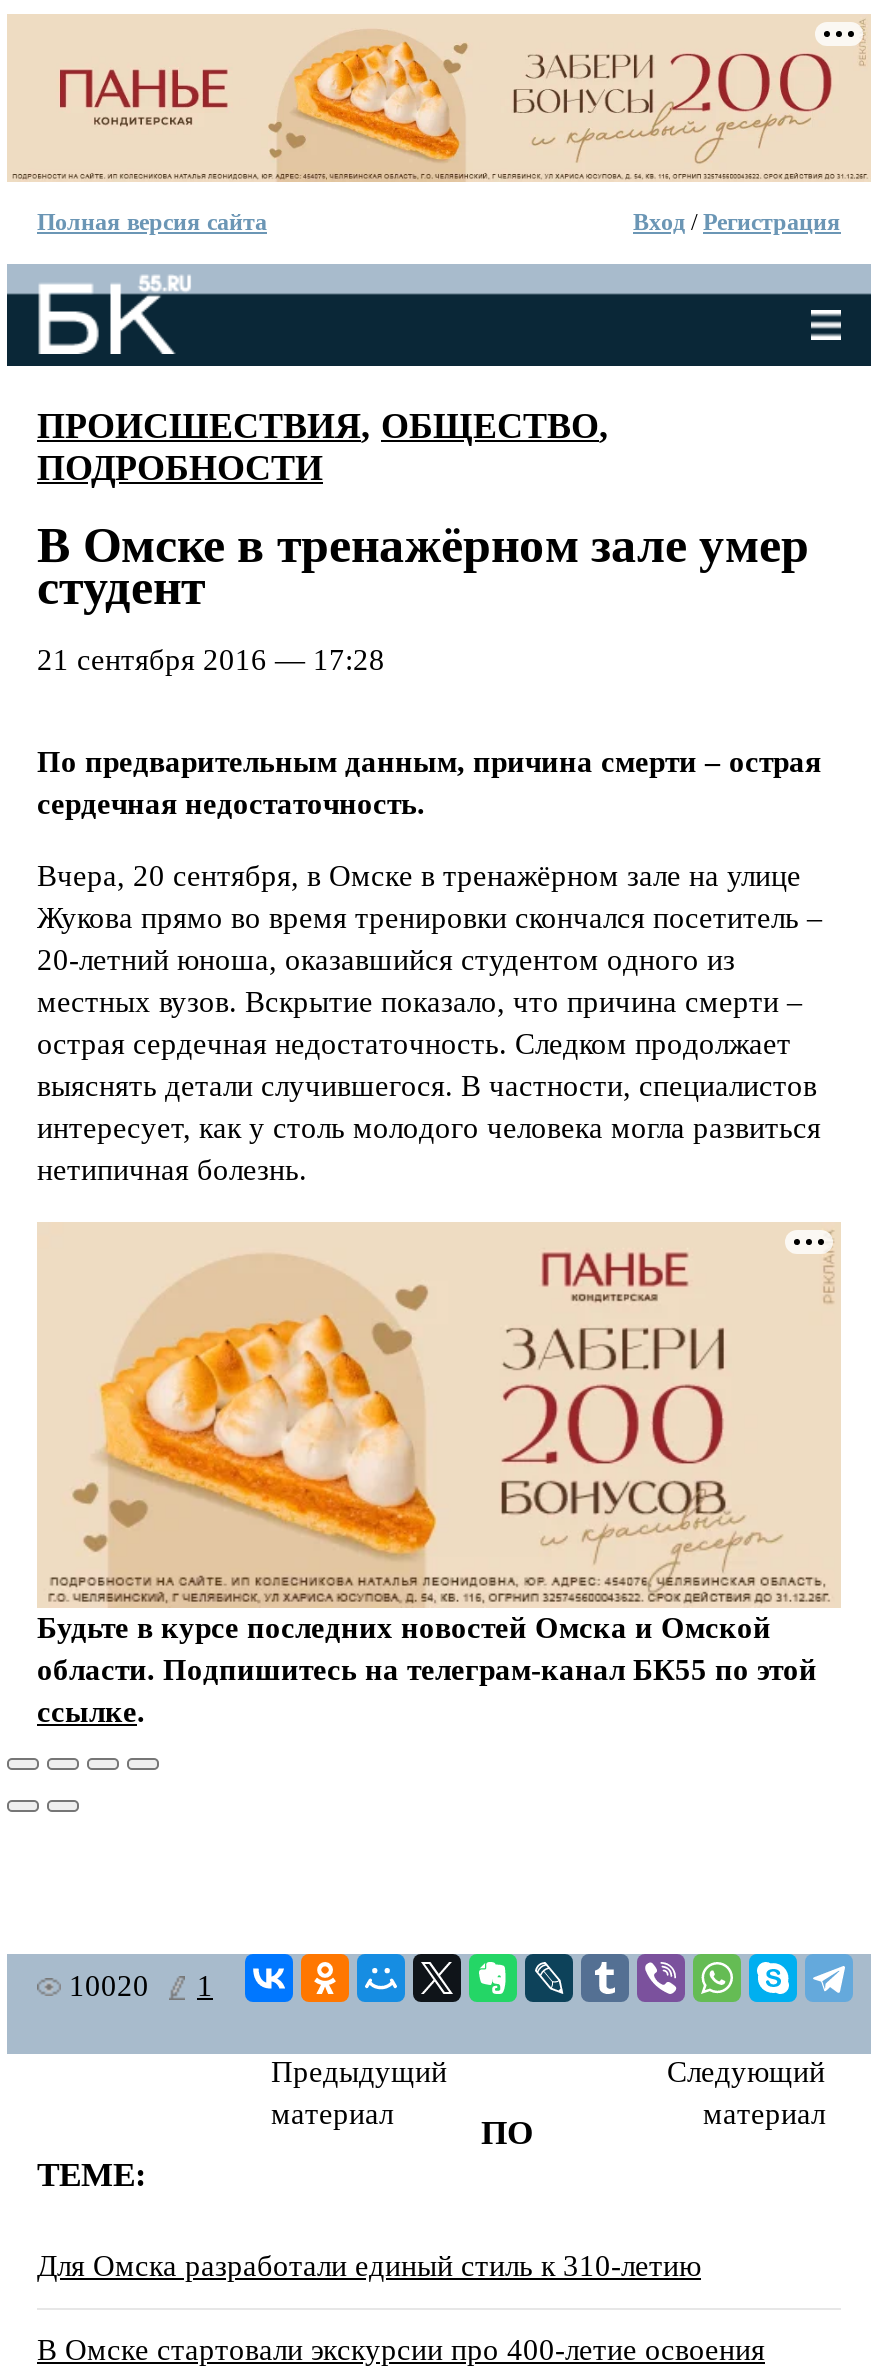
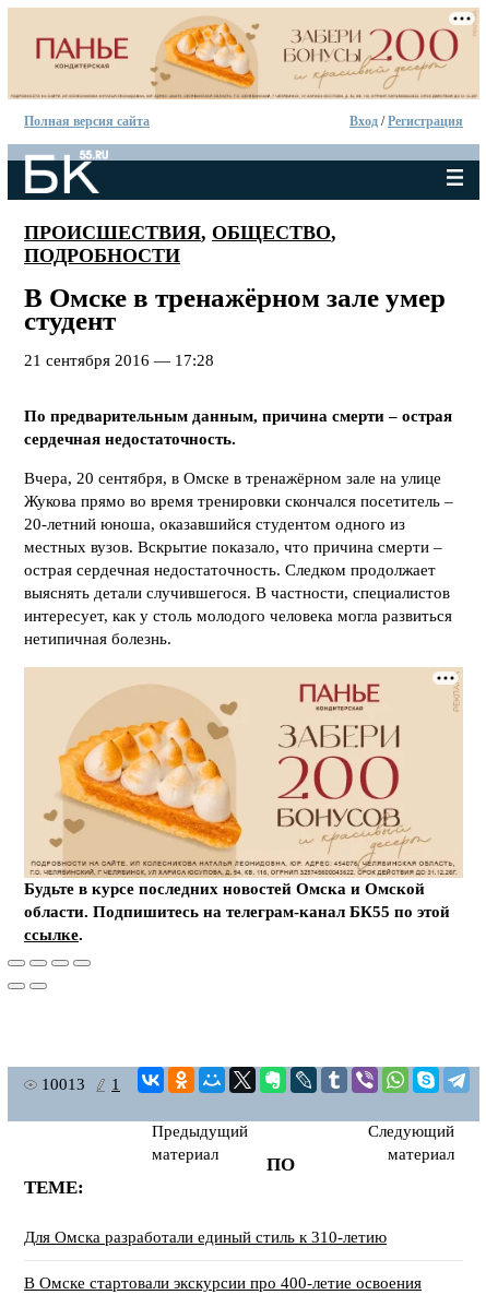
[69,1970,213,2002] 10020 1 -> [42,1076,120,1093] 10013 1

